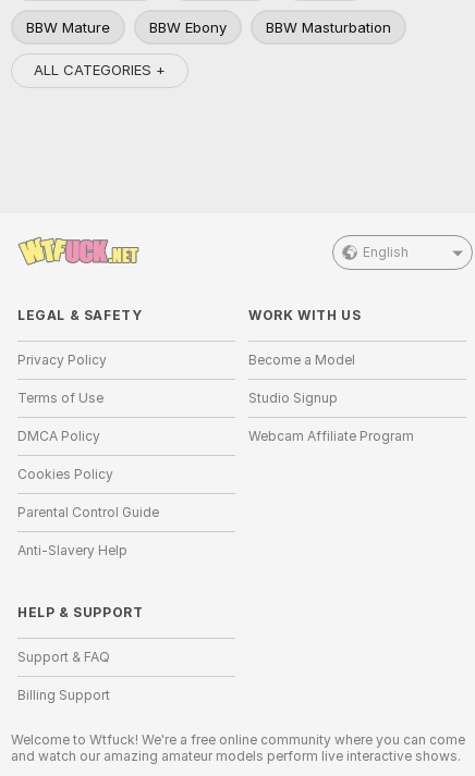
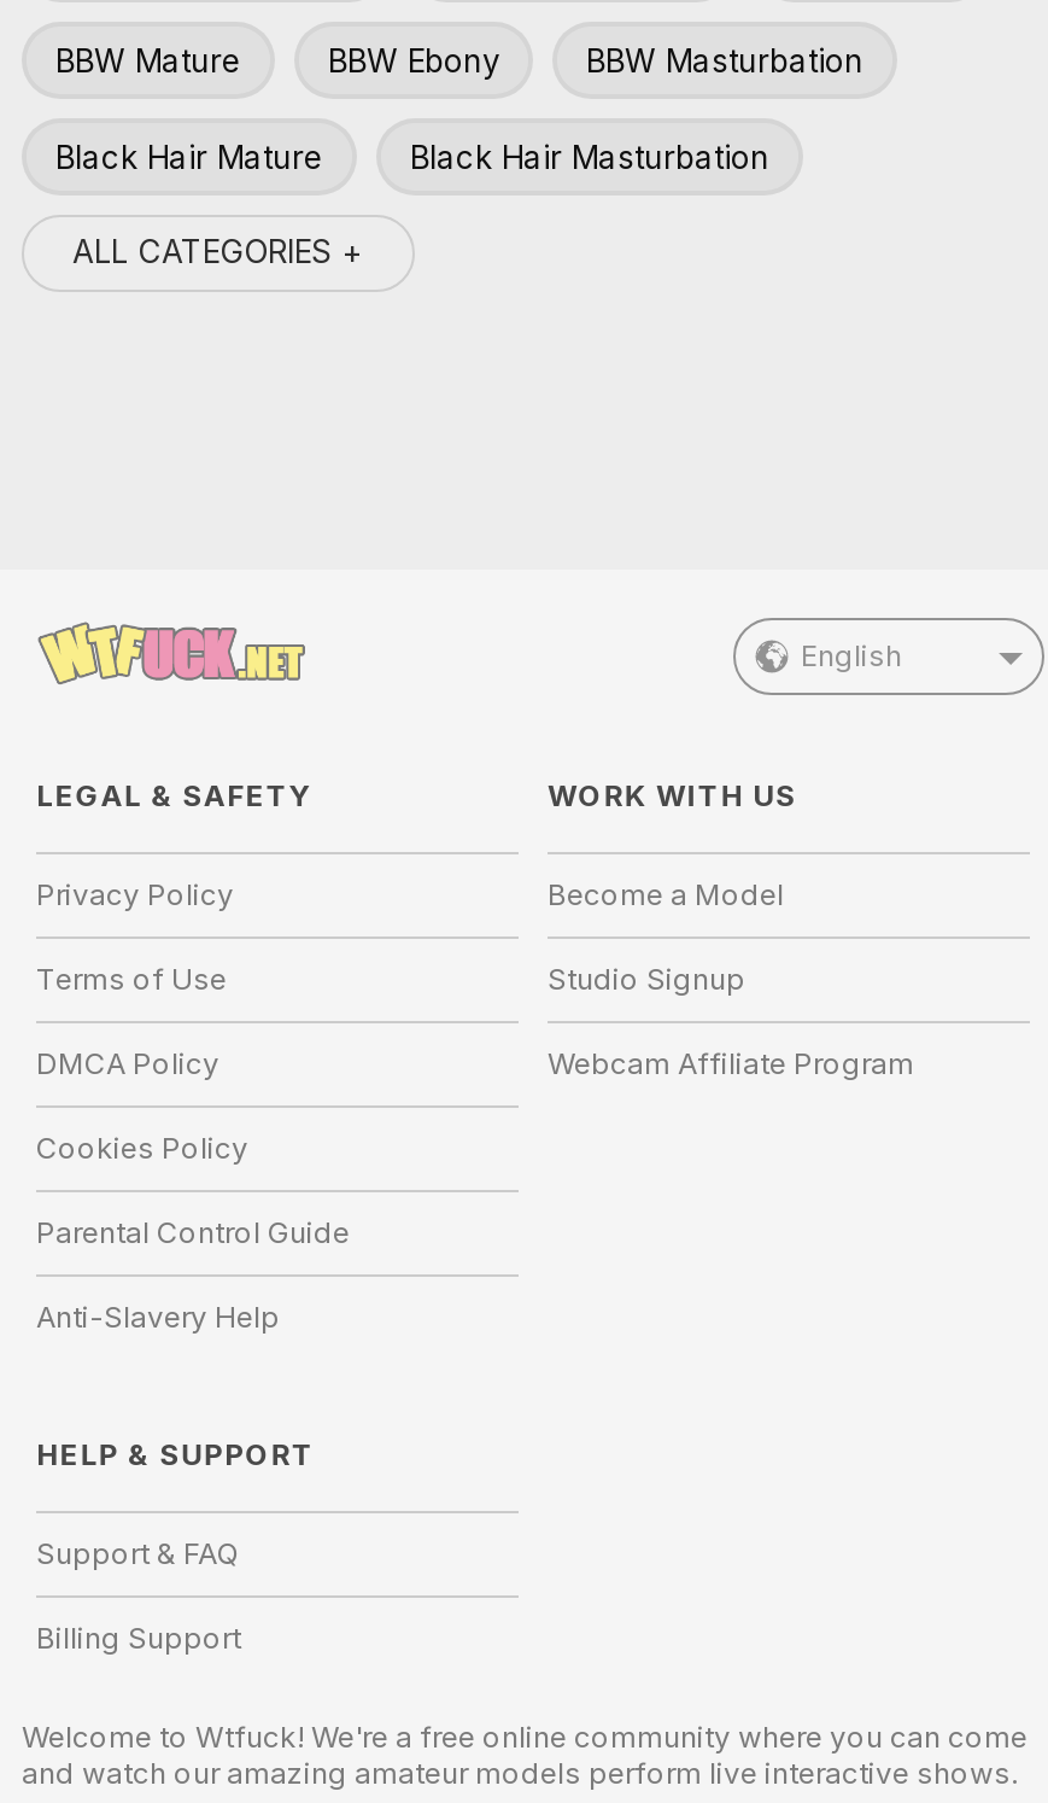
none -> [55,136,769,175] Black Hair Mature | Black Hair Masturbation

